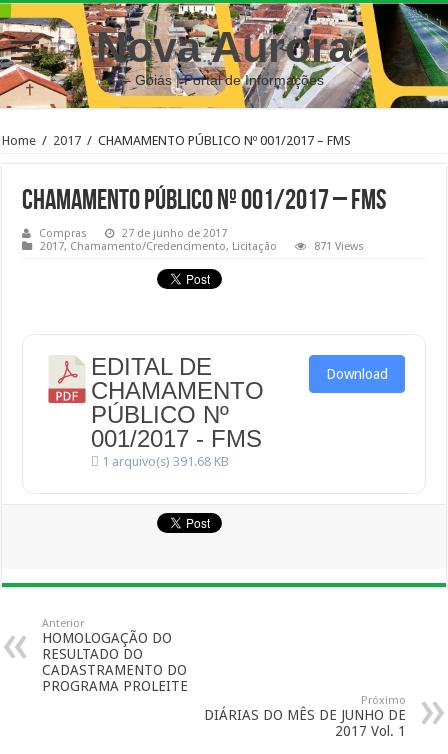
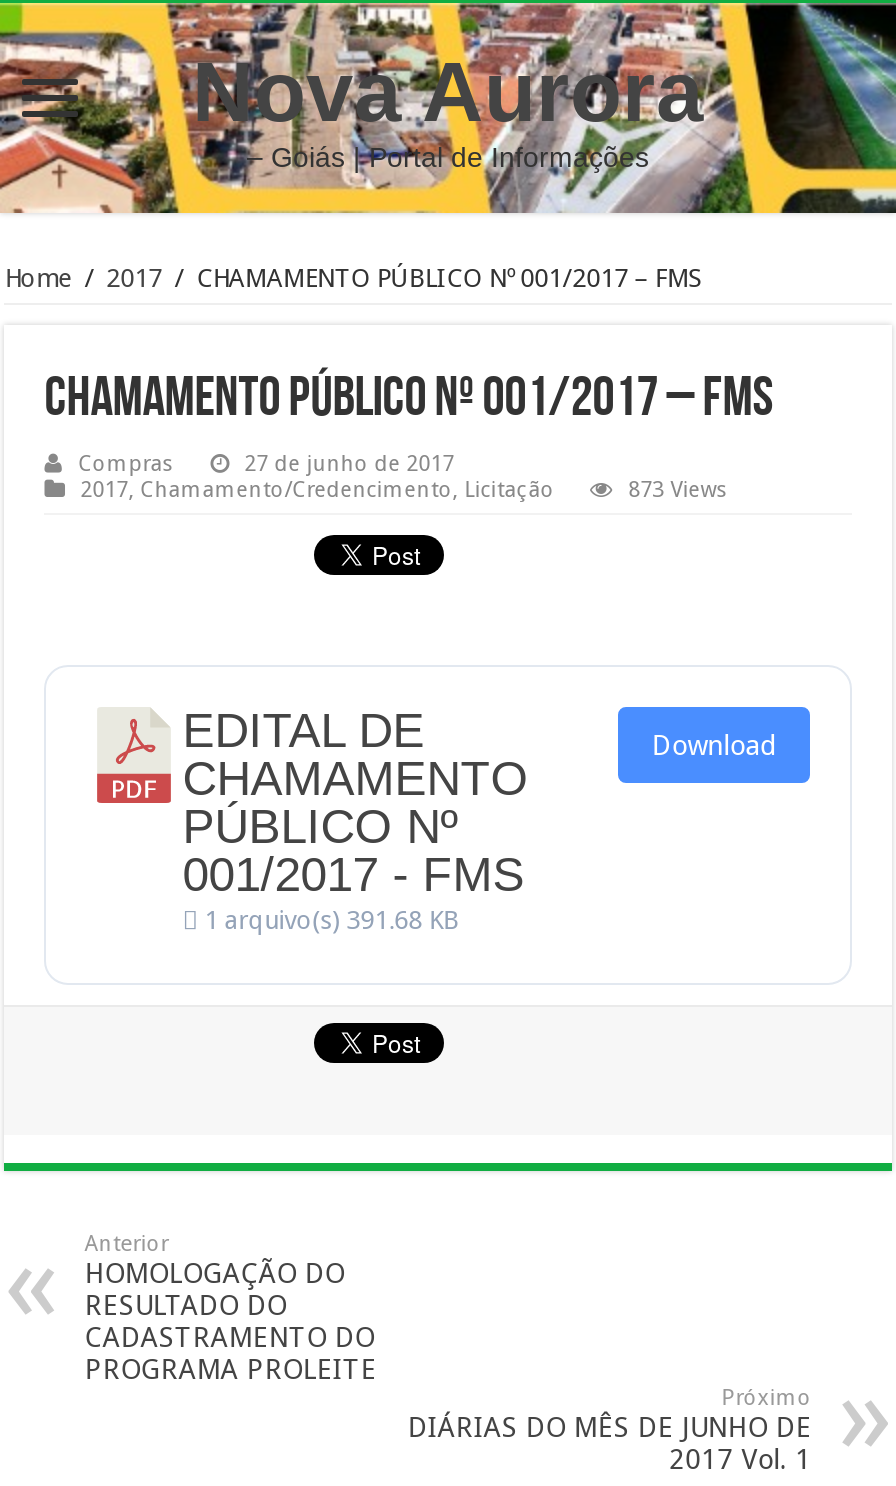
[314,240,364,253] 871 Views -> [628,477,728,503] 873 Views

